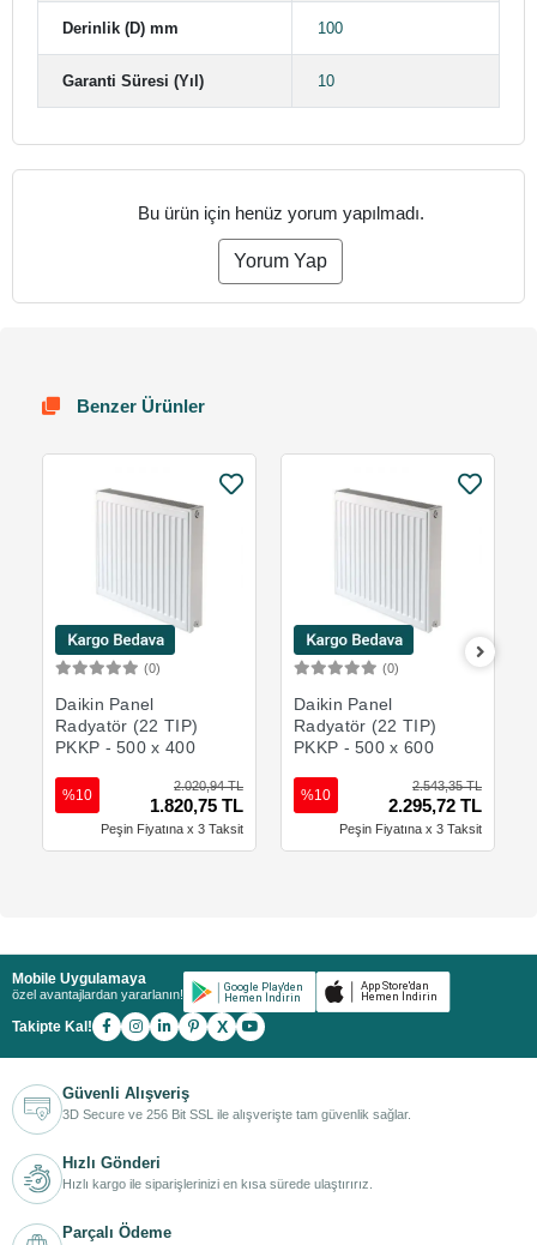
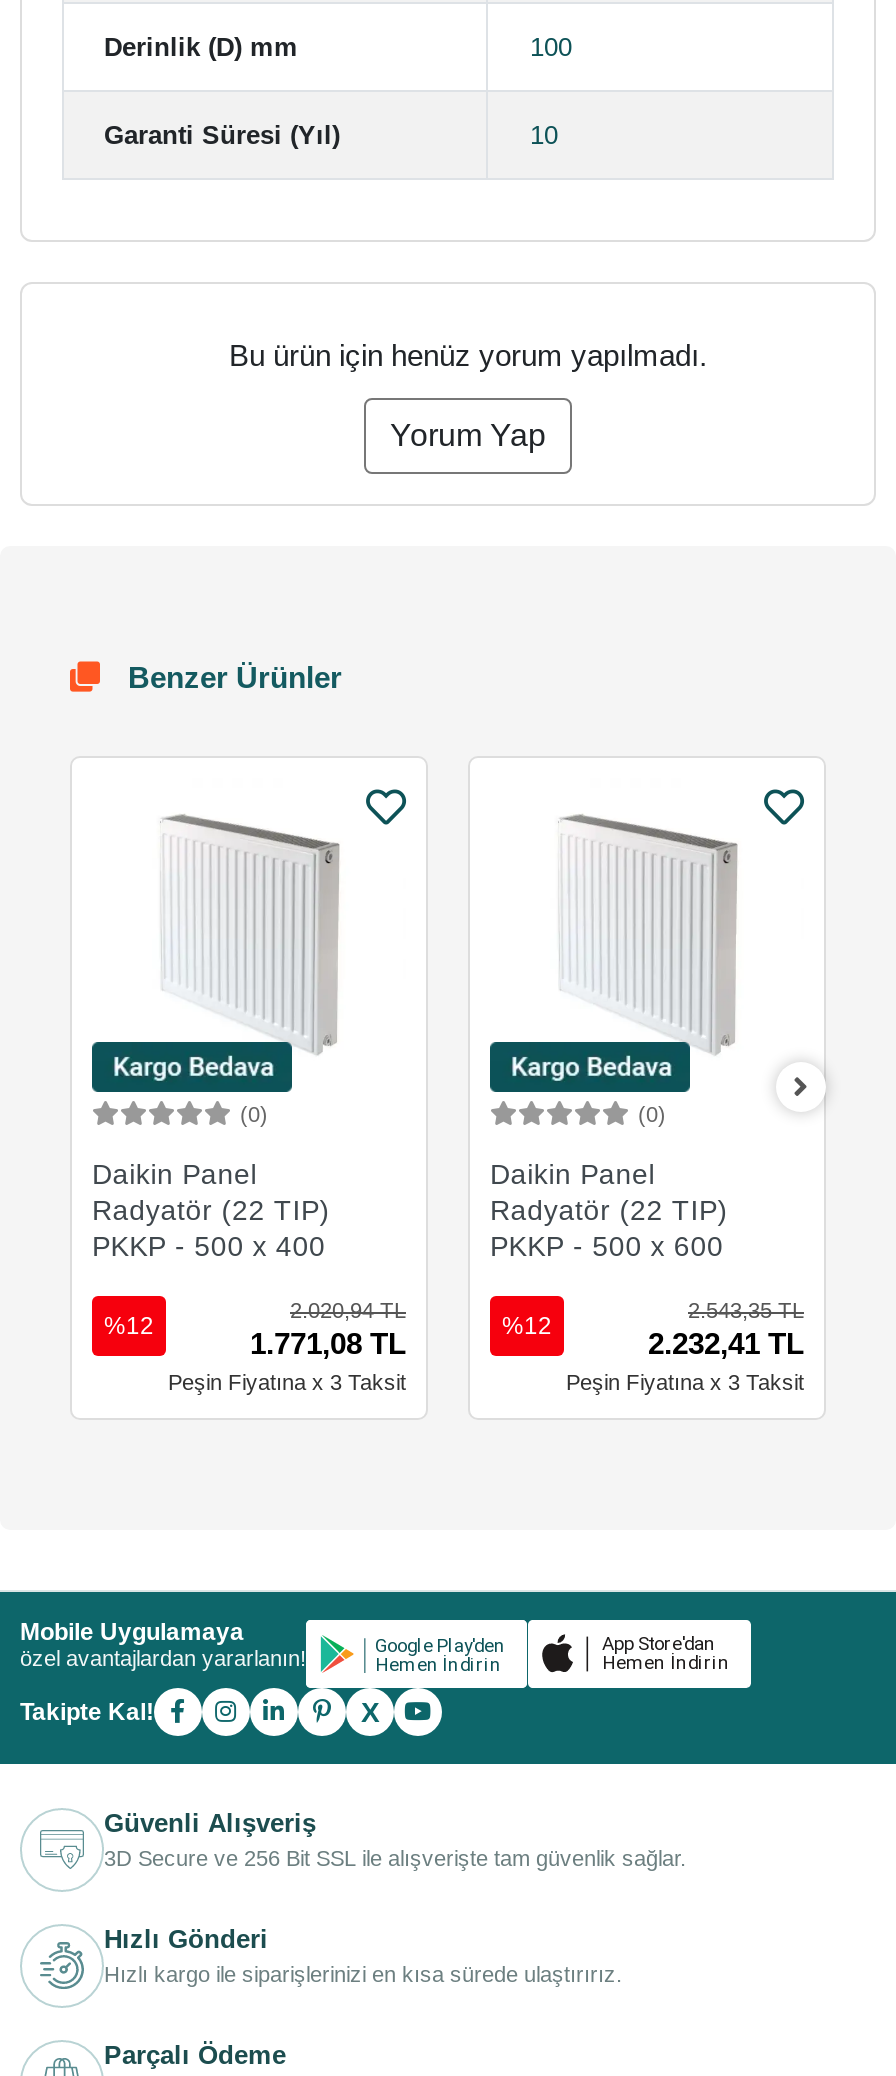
[62,787,92,804] %10 -> [104,1312,154,1340] %12
[301,787,331,804] %10 -> [502,1312,552,1340] %12
[150,795,243,815] 1.820,75 TL -> [250,1325,406,1359] 1.771,08 TL
[388,795,482,815] 2.295,72 TL -> [648,1325,804,1359] 2.232,41 TL

